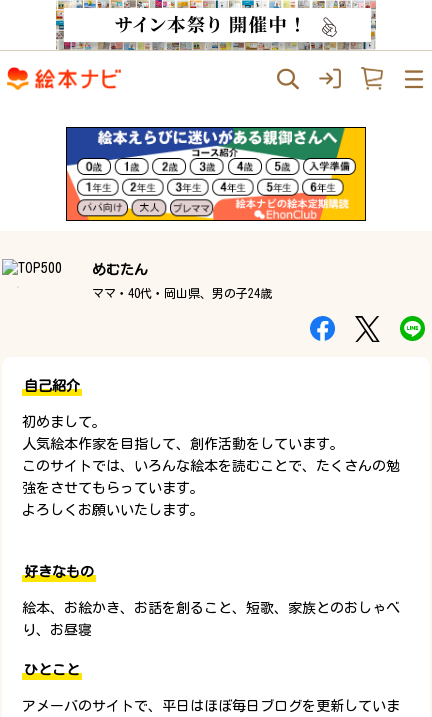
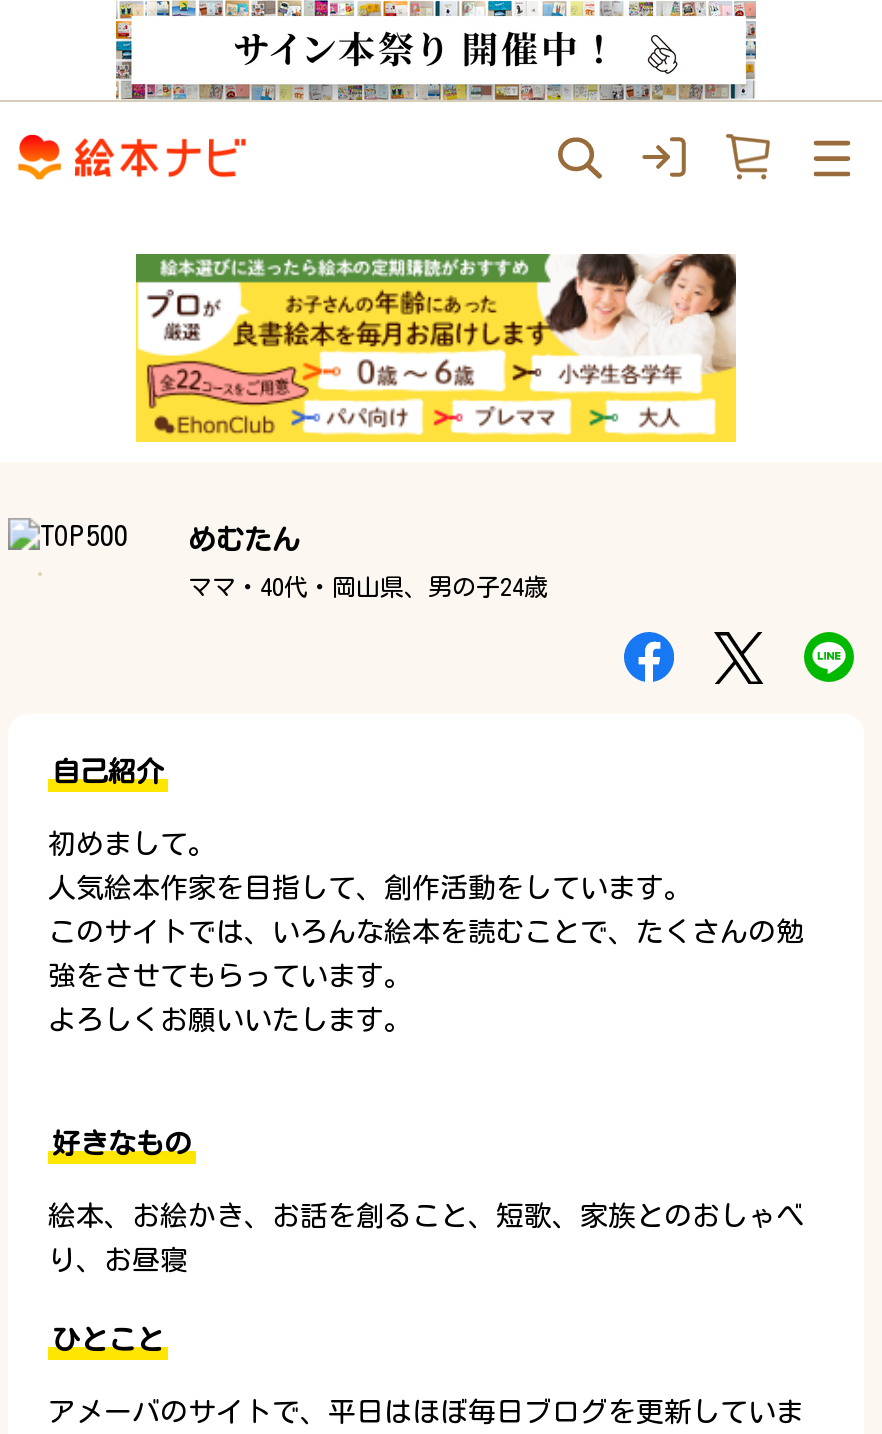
[65,126,367,222] [image] -> [134,252,738,444] [image]

